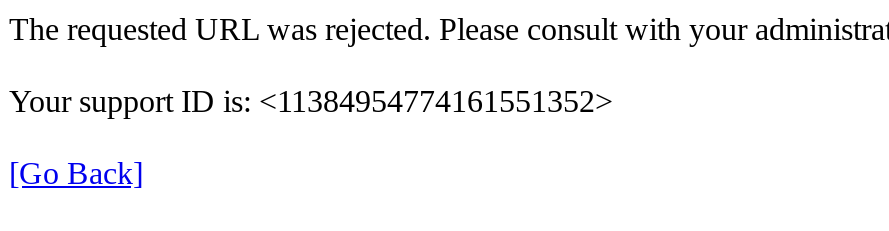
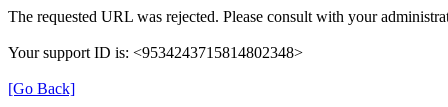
[9,84,613,118] Your support ID is: <11384954774161551352> -> [8,44,303,61] Your support ID is: <9534243715814802348>

